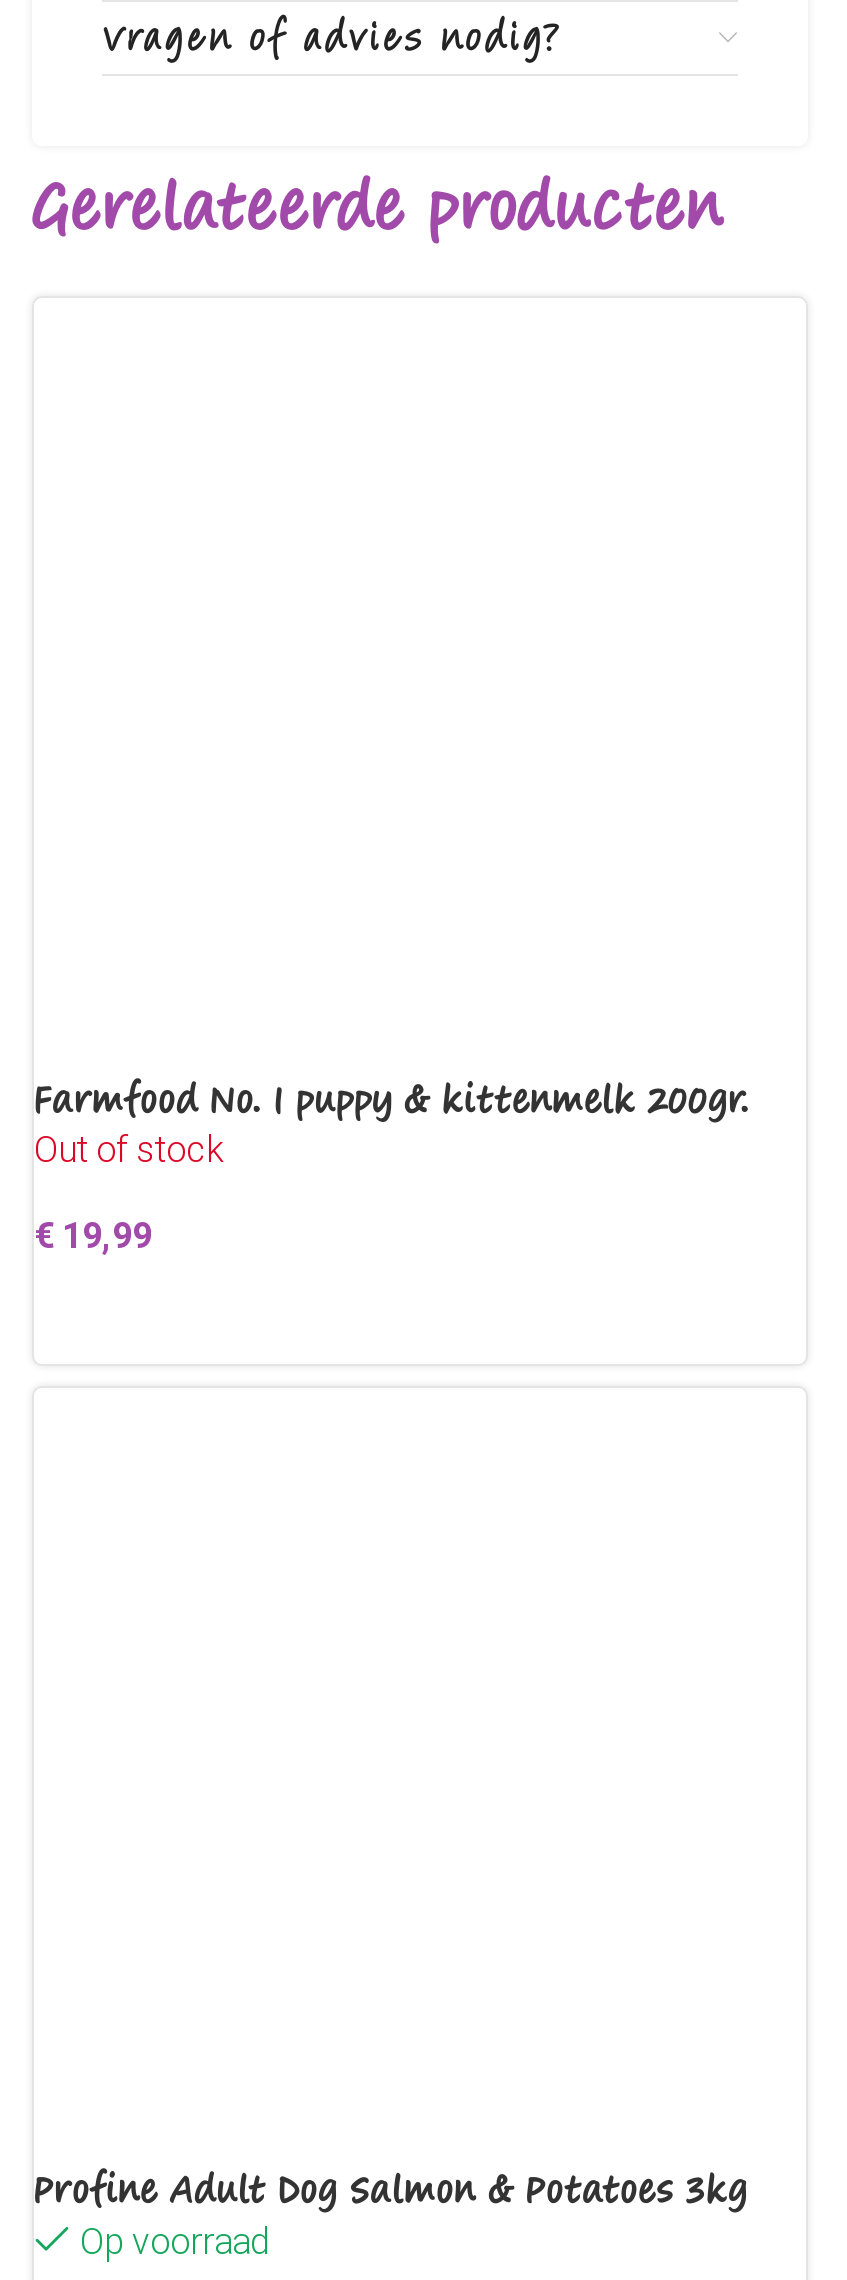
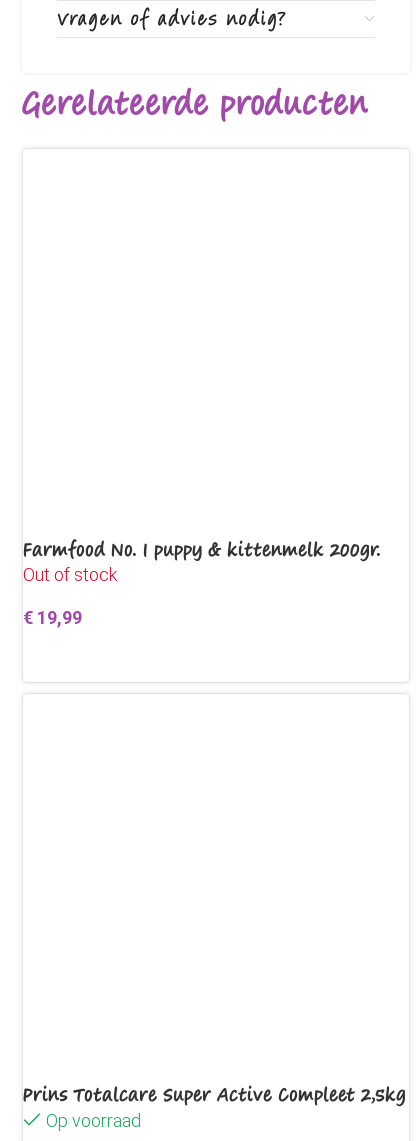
[34,2162,748,2214] Profine Adult Dog Salmon & Potatoes 3kg -> [23,1081,406,1107] Prins Totalcare Super Active Compleet 2,5kg

